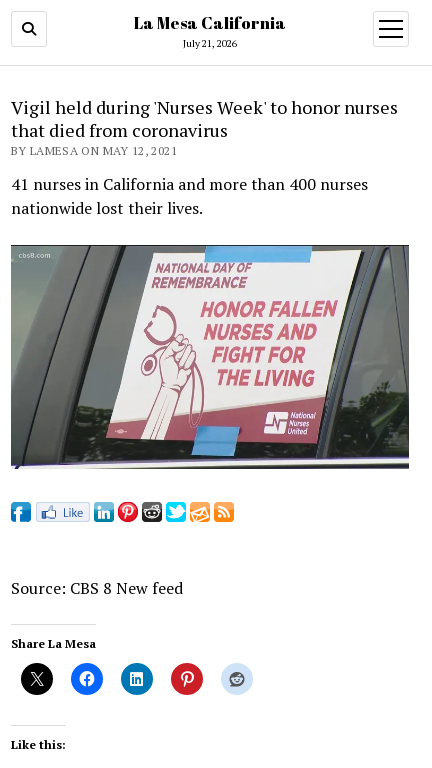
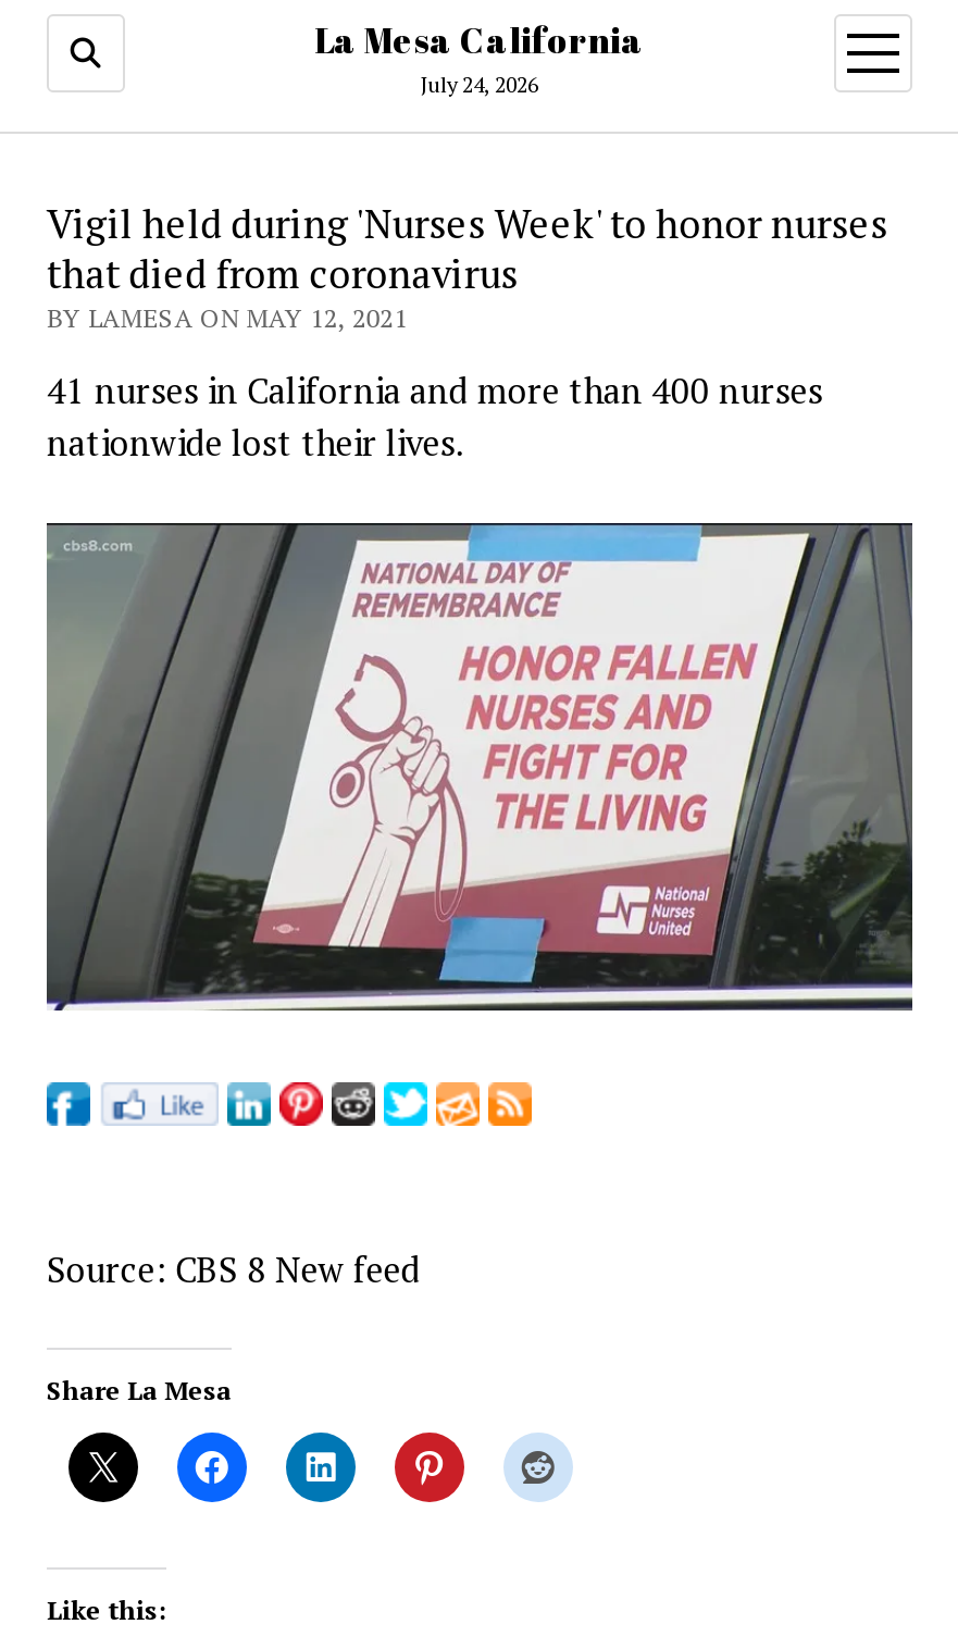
[183,37,237,50] July 21, 2026 -> [421,71,538,99] July 24, 2026

